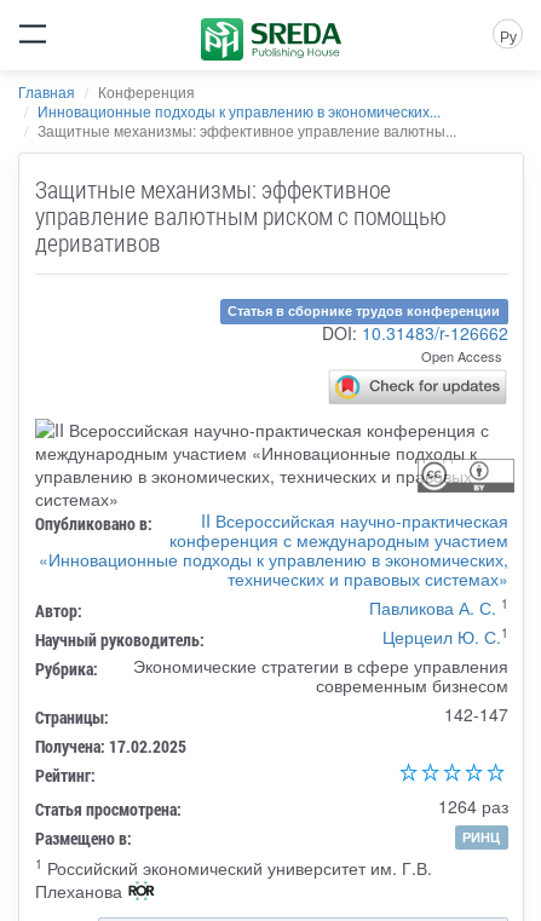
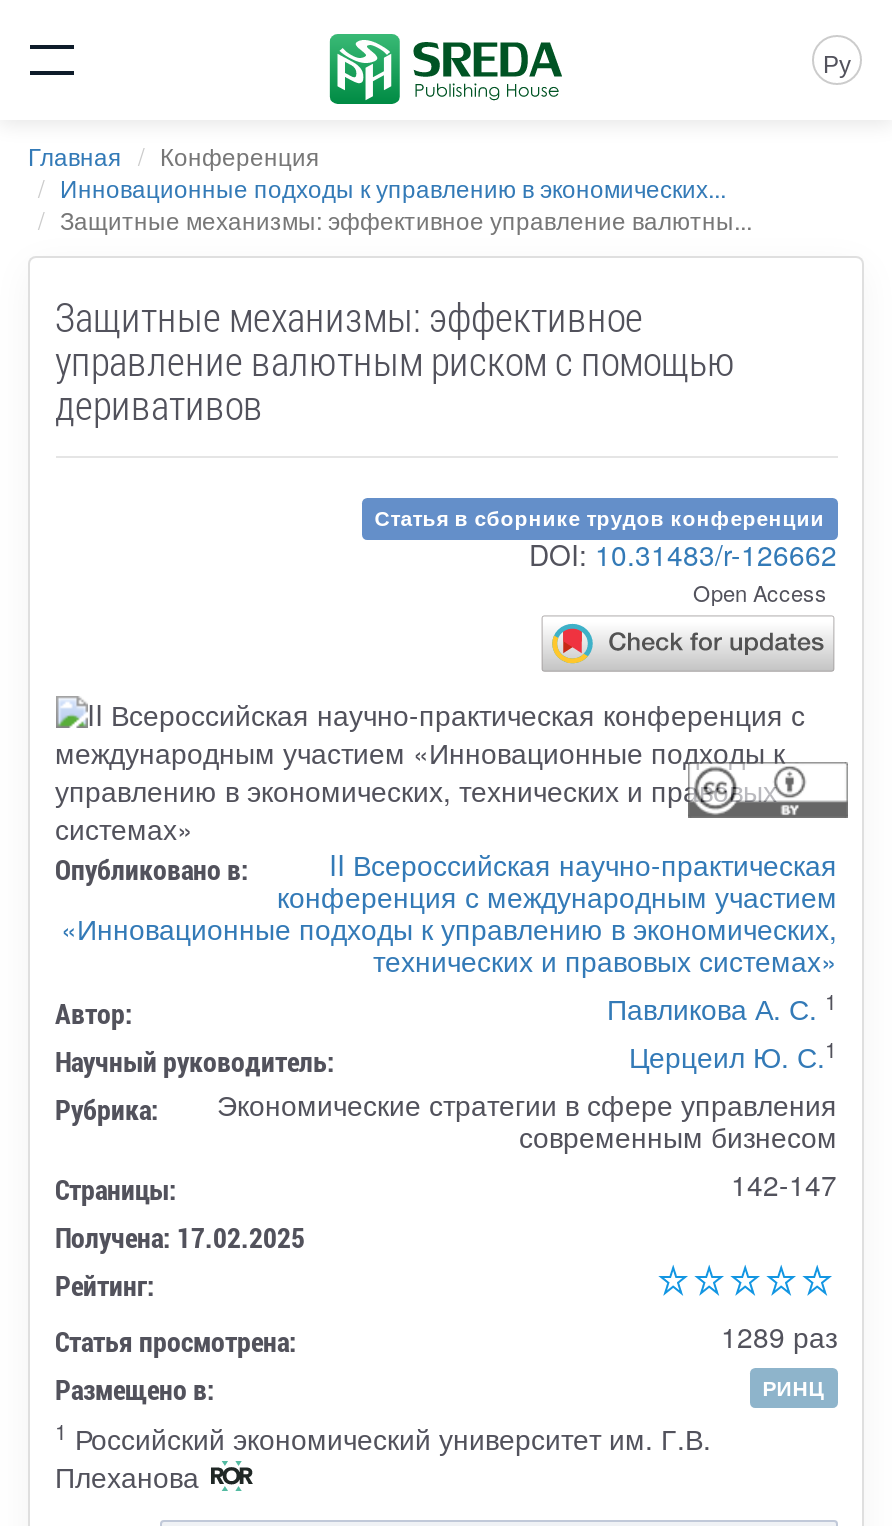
[438,794,508,818] 1264 раз -> [721,1316,837,1356] 1289 раз

